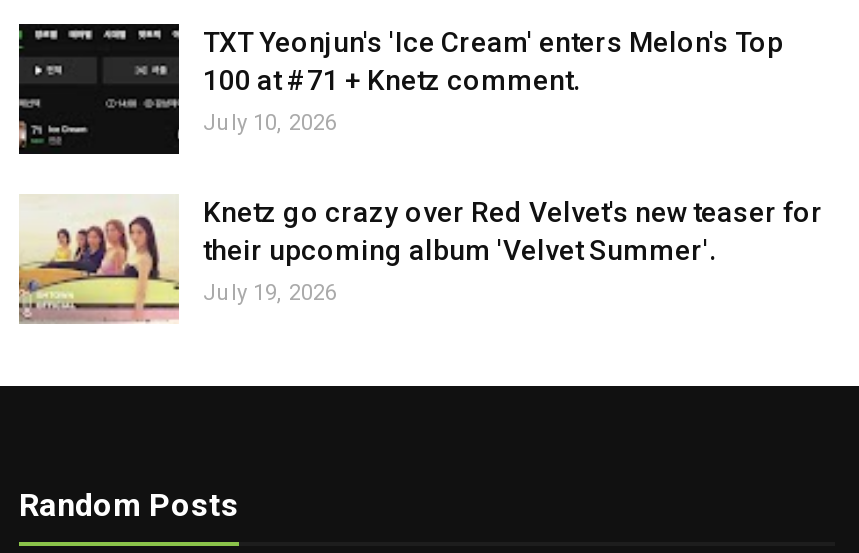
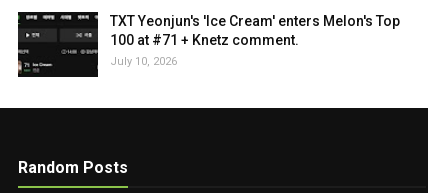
[17,194,823,324] [image] | Knetz go crazy over Red Velvet's new teaser for | their upcoming album 'Velvet Summer'. | July 19, 2026 -> none

